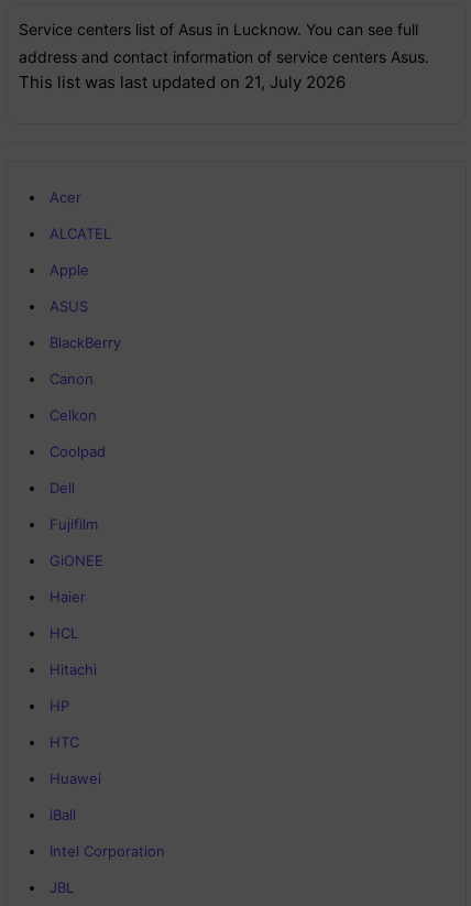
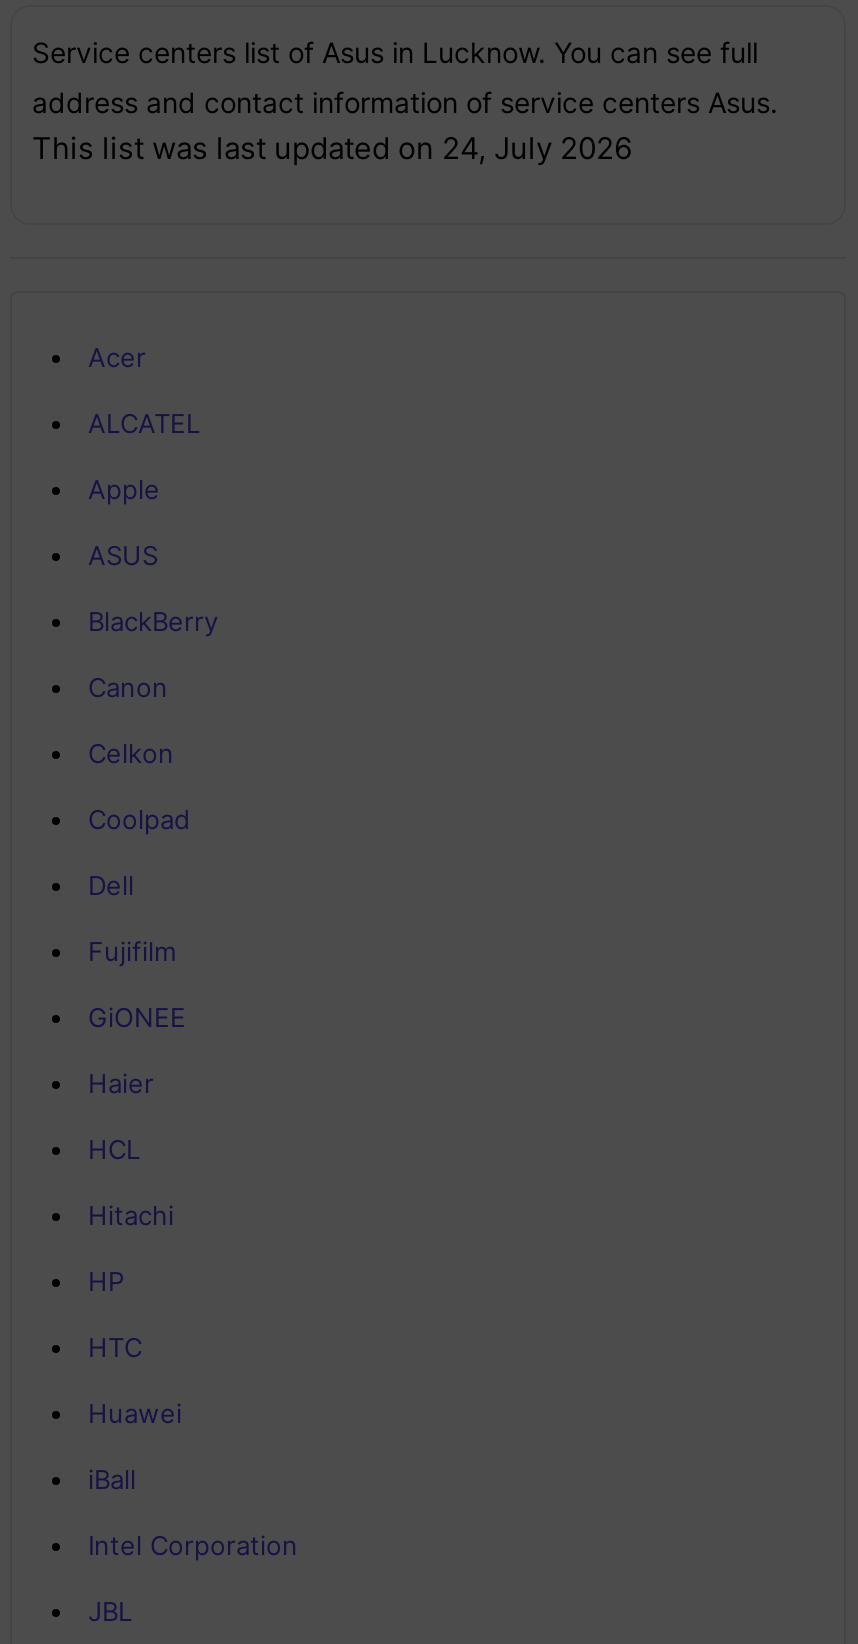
[19,72,346,92] This list was last updated on 21, July 2026 -> [32,129,632,167] This list was last updated on 24, July 2026

